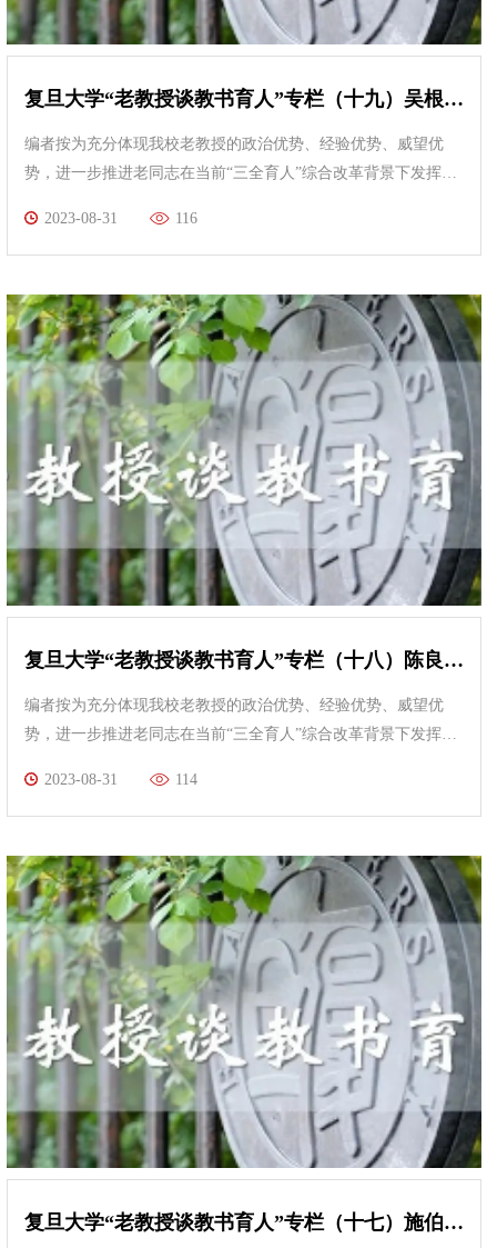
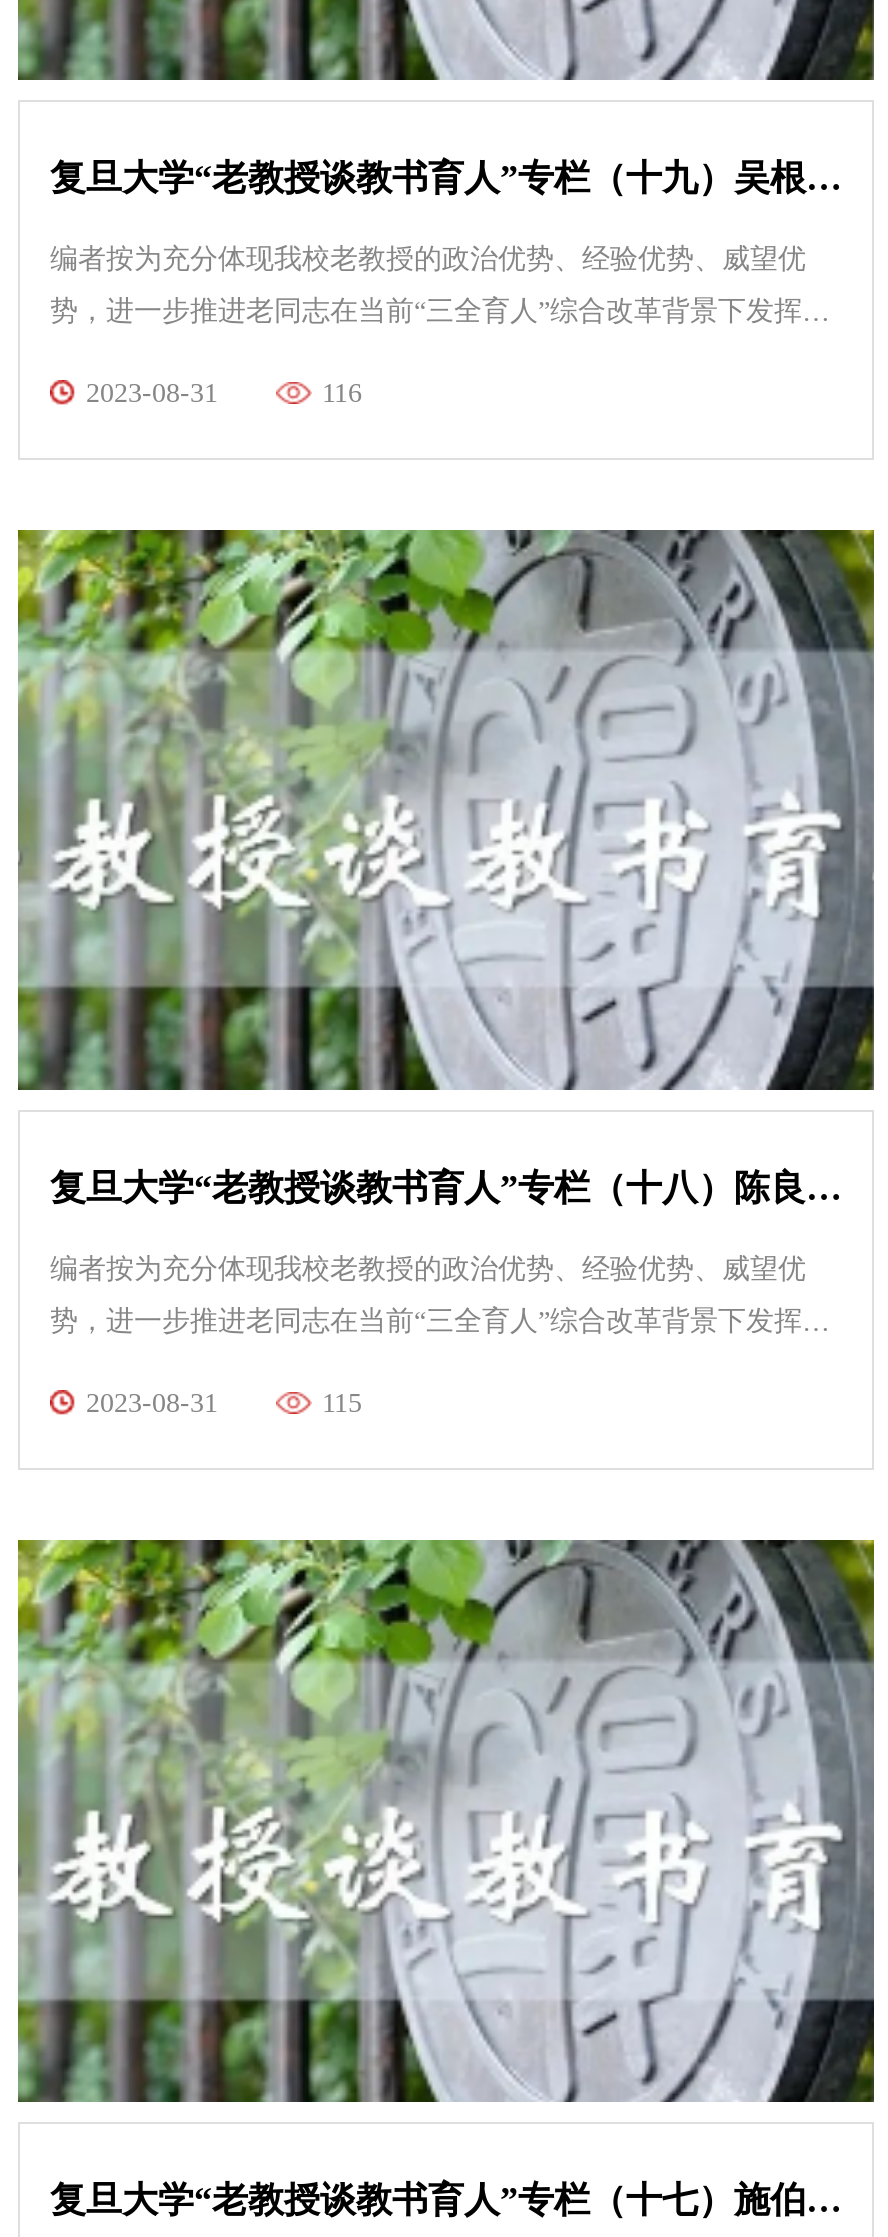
[175,772,197,788] 114 -> [322,1389,362,1419] 115

